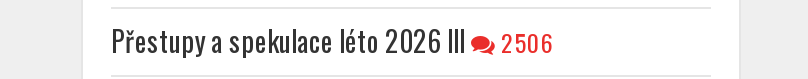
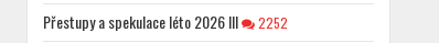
[111,19,553,61] Přestupy a spekulace léto 2026 III 2506 -> [43,10,288,33] Přestupy a spekulace léto 2026 III 2252

